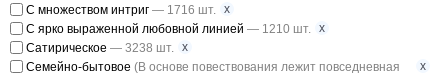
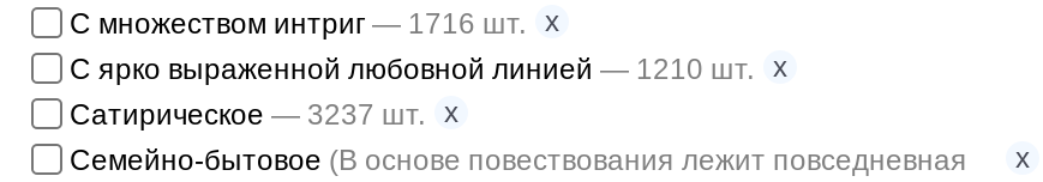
[26,40,188,55] Сатирическое — 3238 шт. x -> [70,96,458,132] Сатирическое — 3237 шт. x

